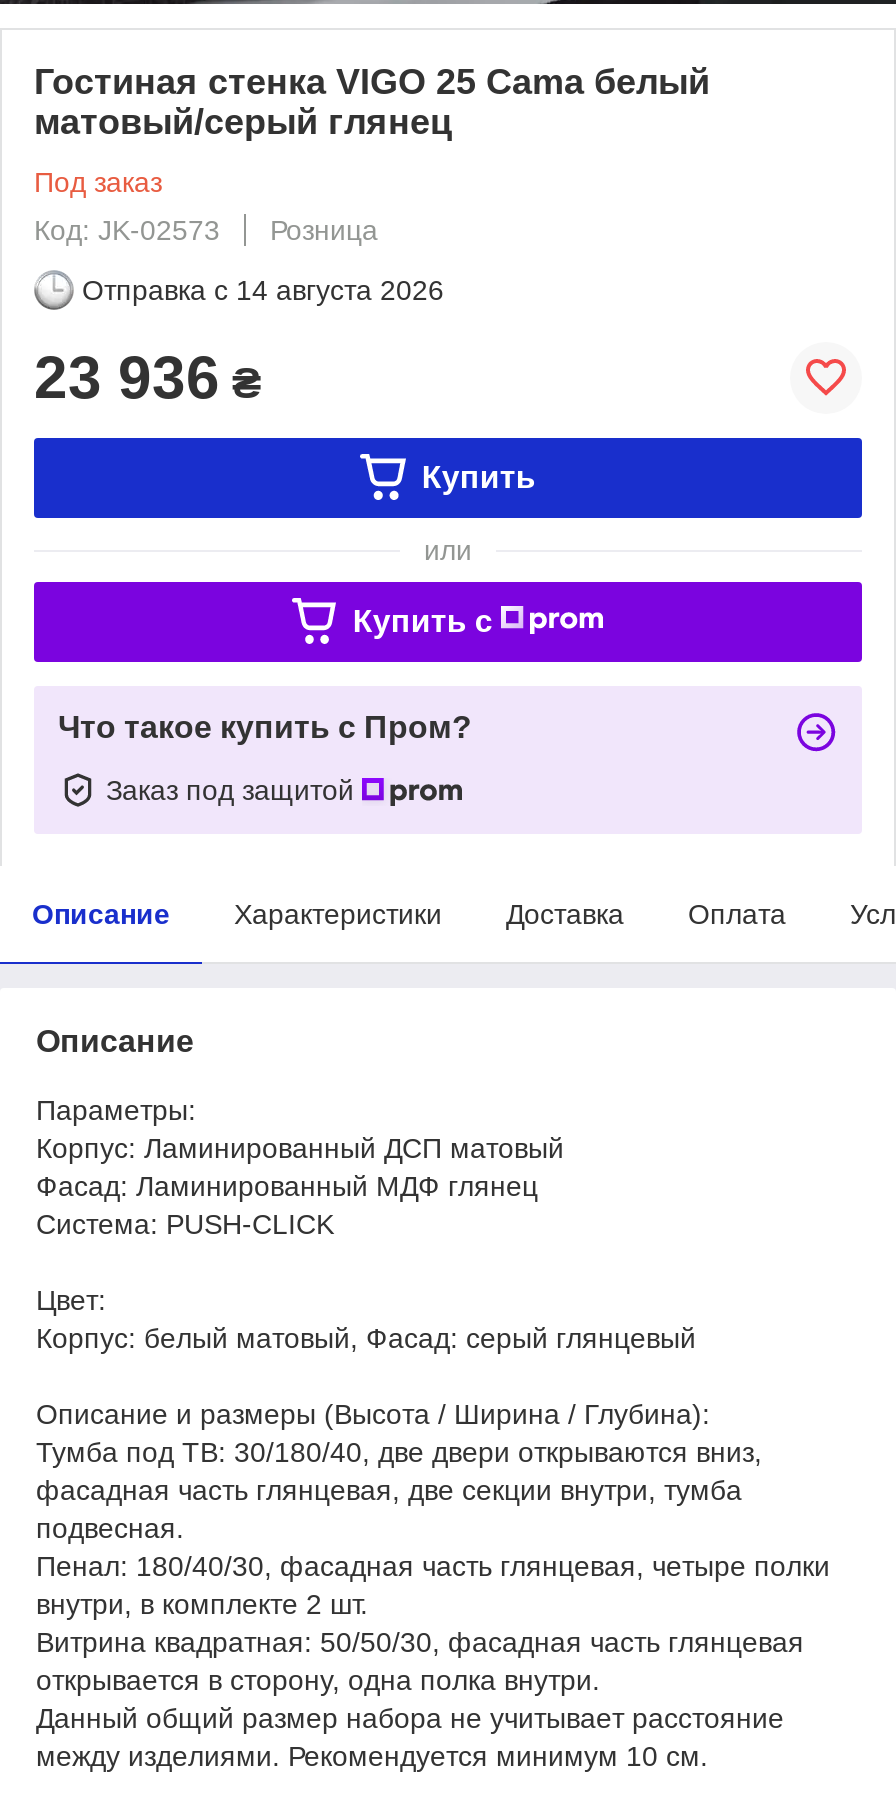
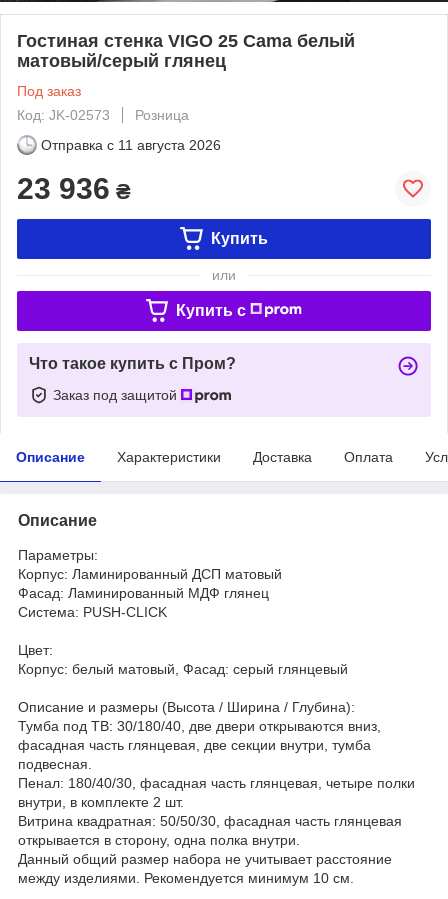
[82,274,444,306] Отправка с 14 августа 2026 -> [41,137,221,153] Отправка с 11 августа 2026

